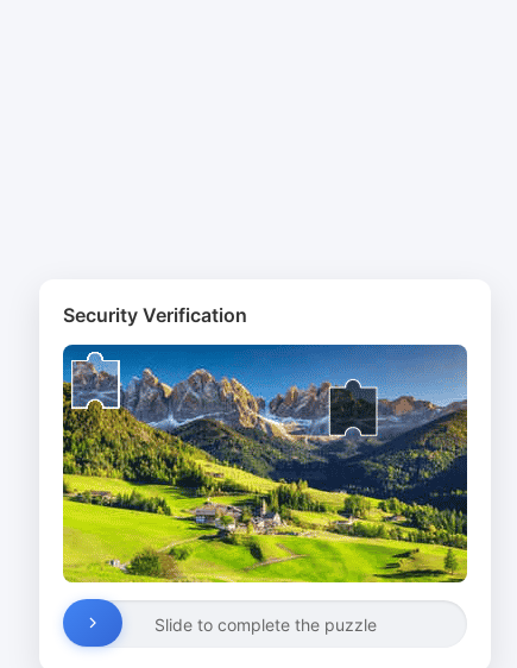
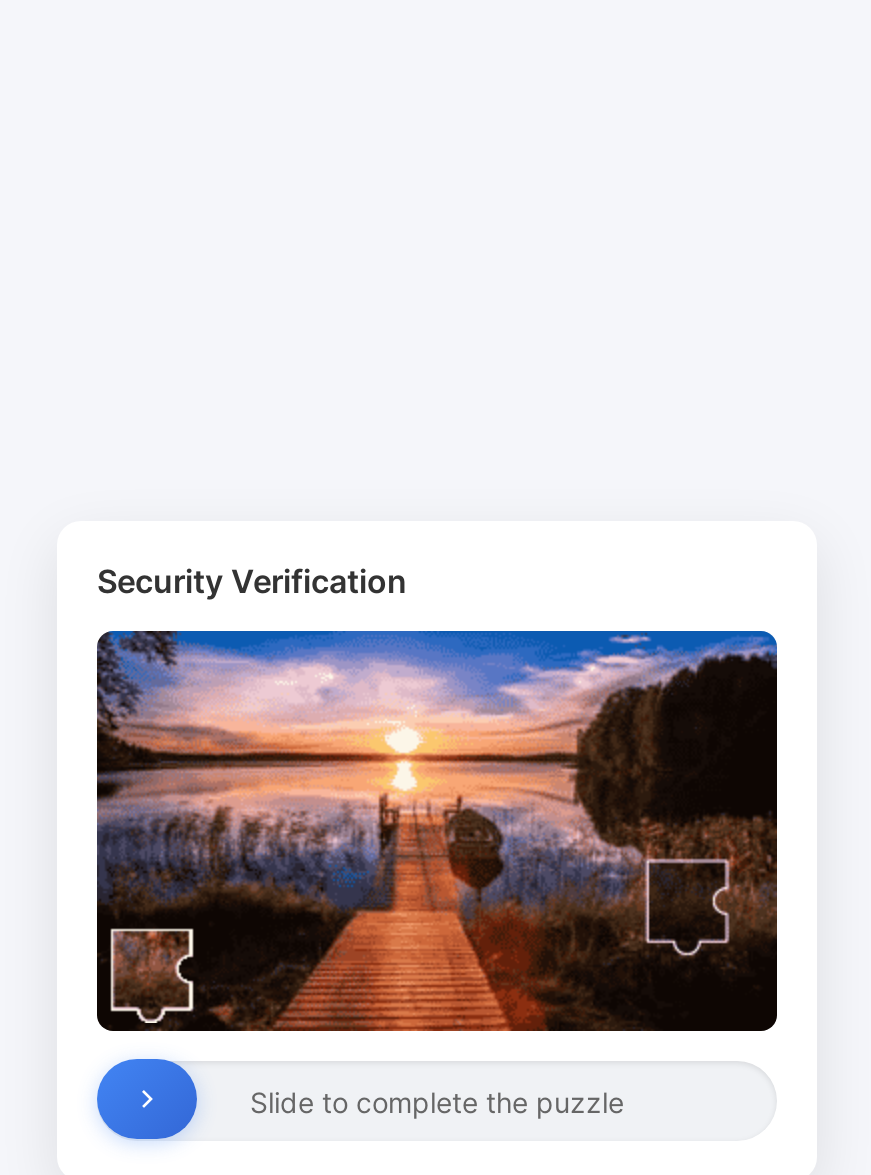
[62,344,468,584] [image] -> [95,629,779,1033] [image]

